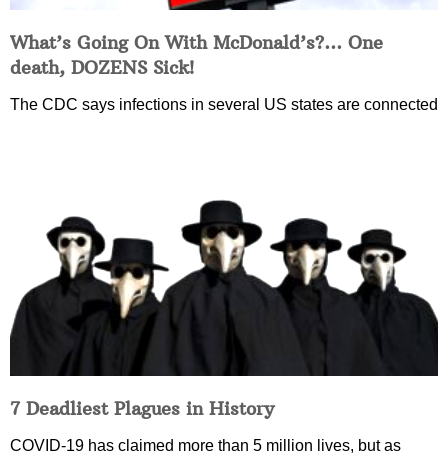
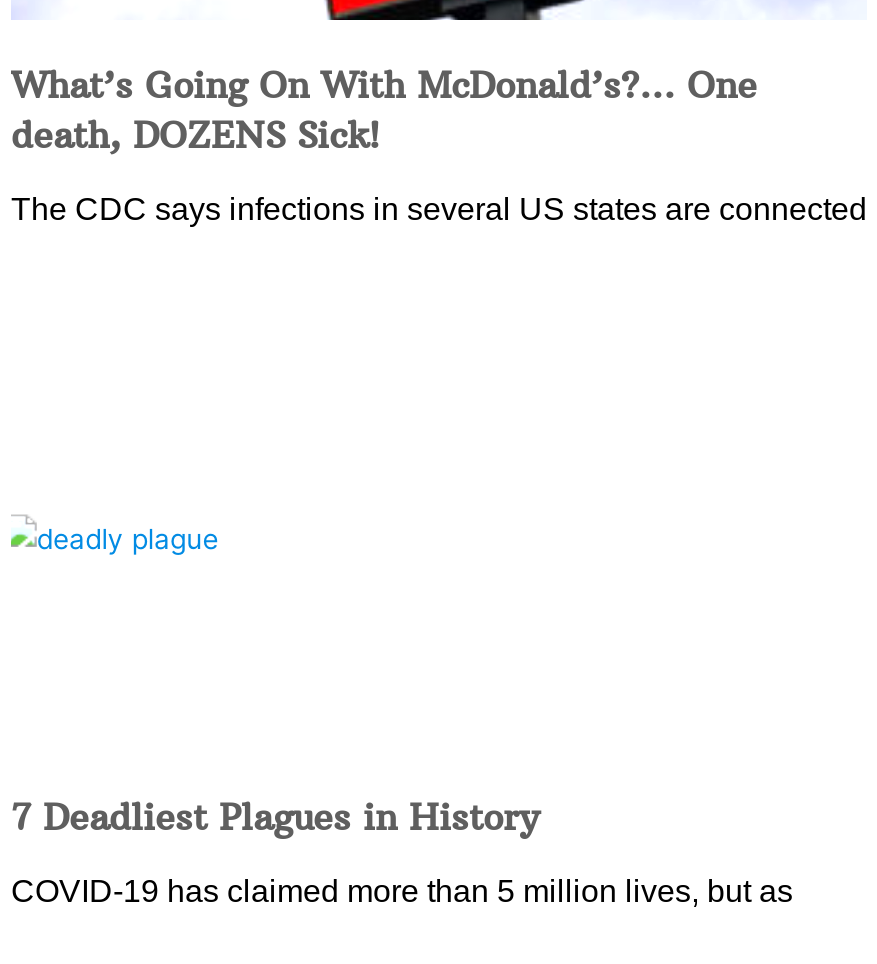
[9,199,439,377] [image] -> none

